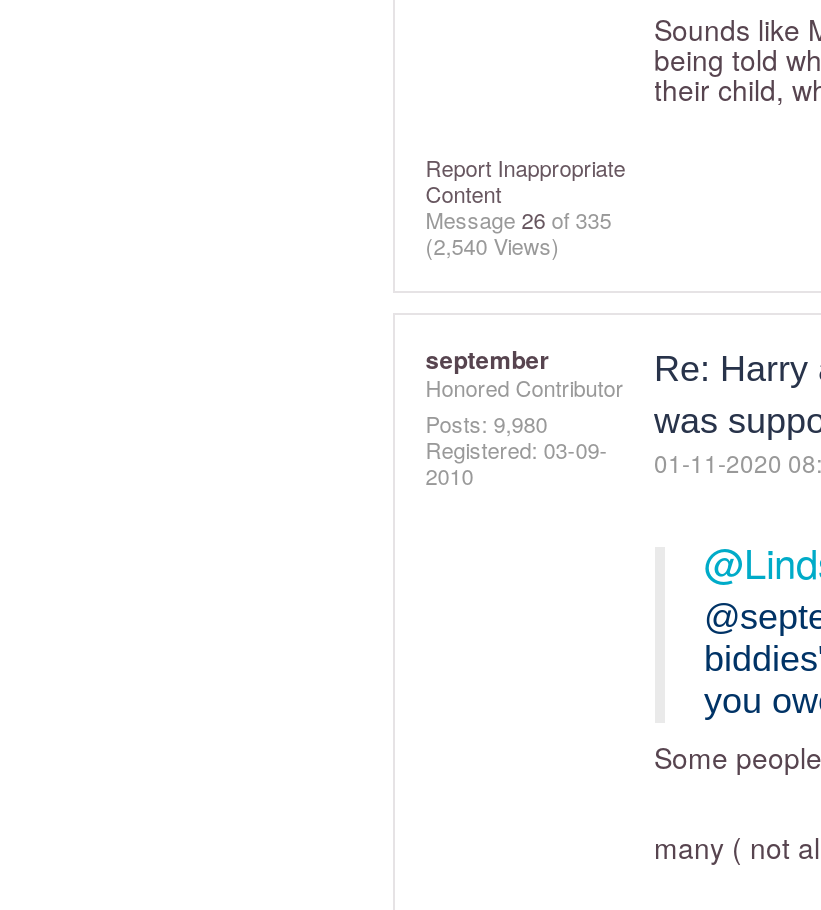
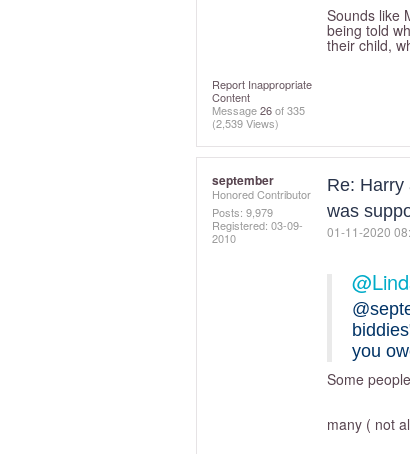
[425,229,559,261] (2,540 Views) -> [212,115,279,131] (2,539 Views)
[425,407,547,439] Posts: 9,980 -> [212,204,273,220] Posts: 9,979

